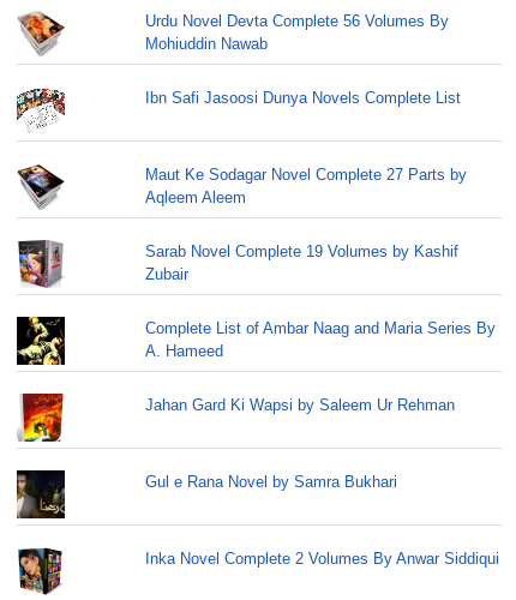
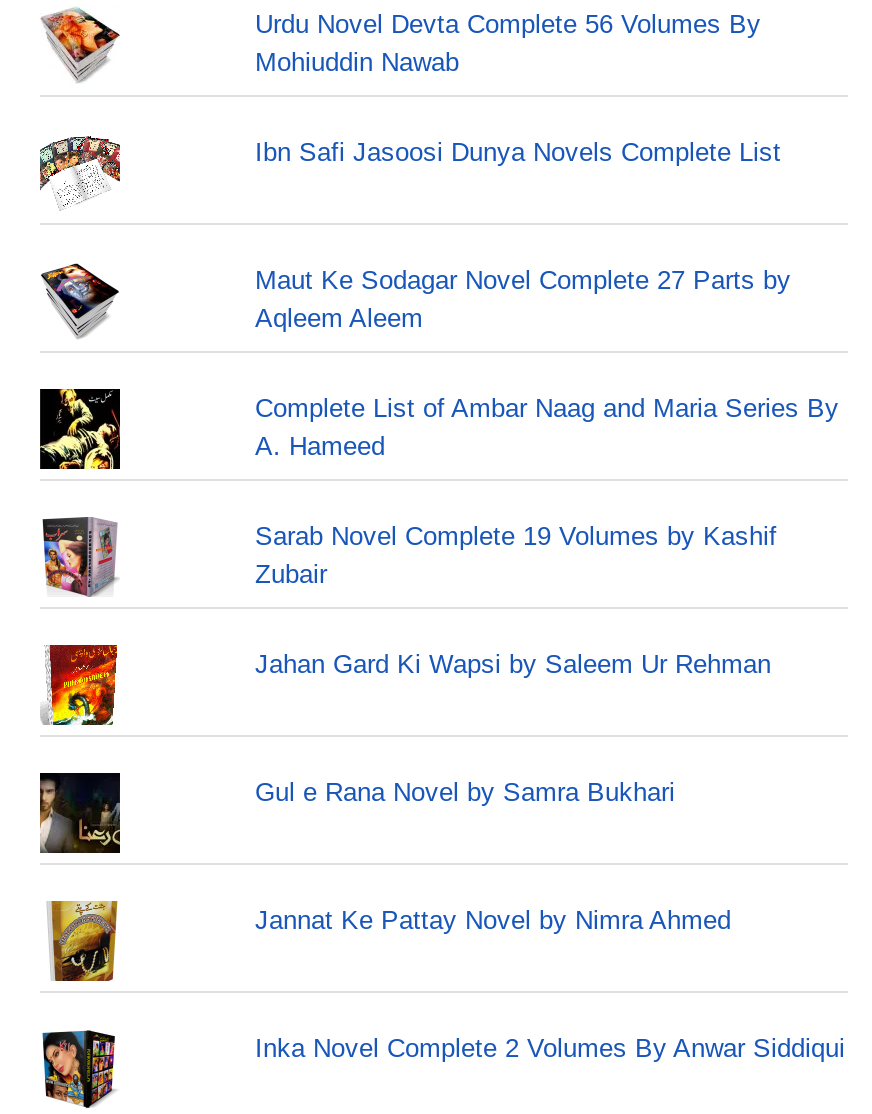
moved [146,319,496,360] -> [255,393,839,461]: Complete List of Ambar Naag and Maria Series By | A. Hameed
none -> [42,899,120,983] [image]
none -> [255,905,731,935] Jannat Ke Pattay Novel by Nimra Ahmed

